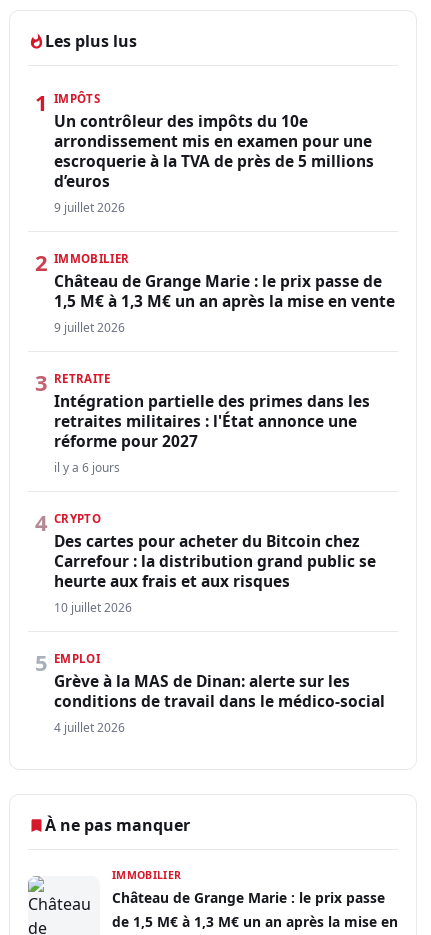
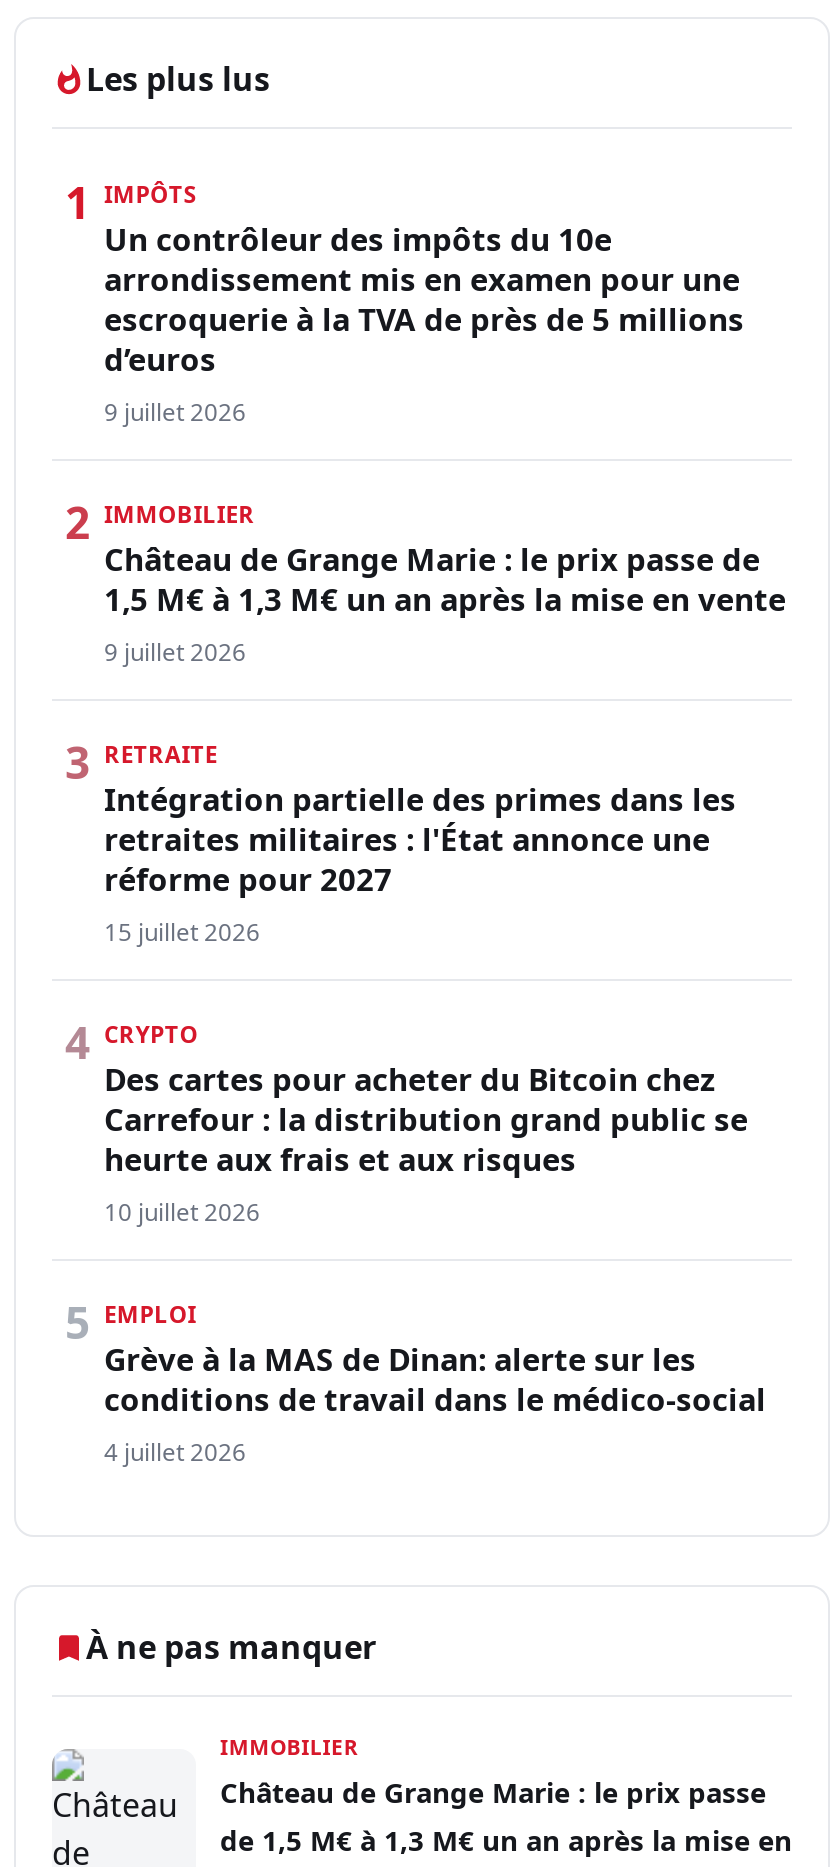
[54,459,120,476] il y a 6 jours -> [104,915,260,949] 15 juillet 2026

